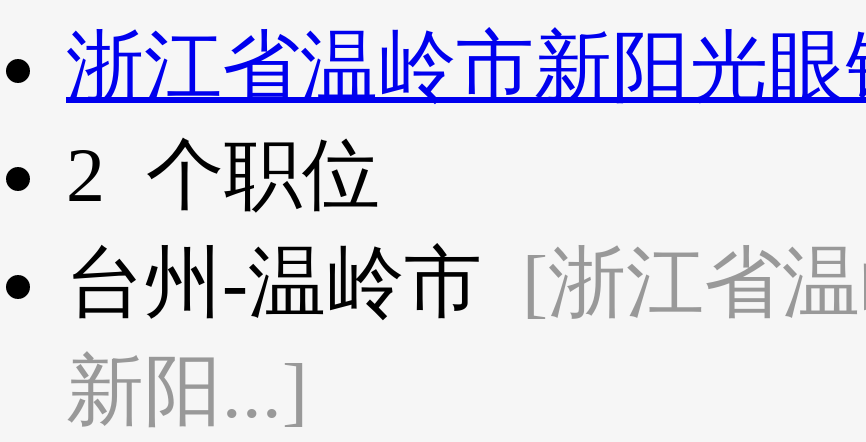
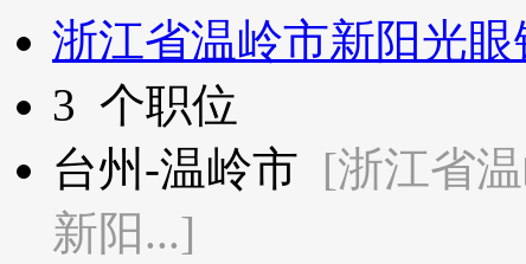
[66,131,380,217] 2个职位 -> [52,79,238,130] 3个职位

